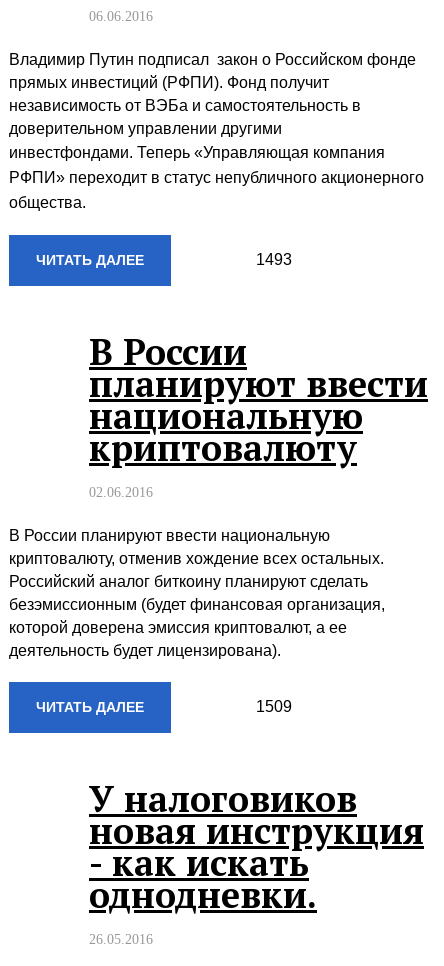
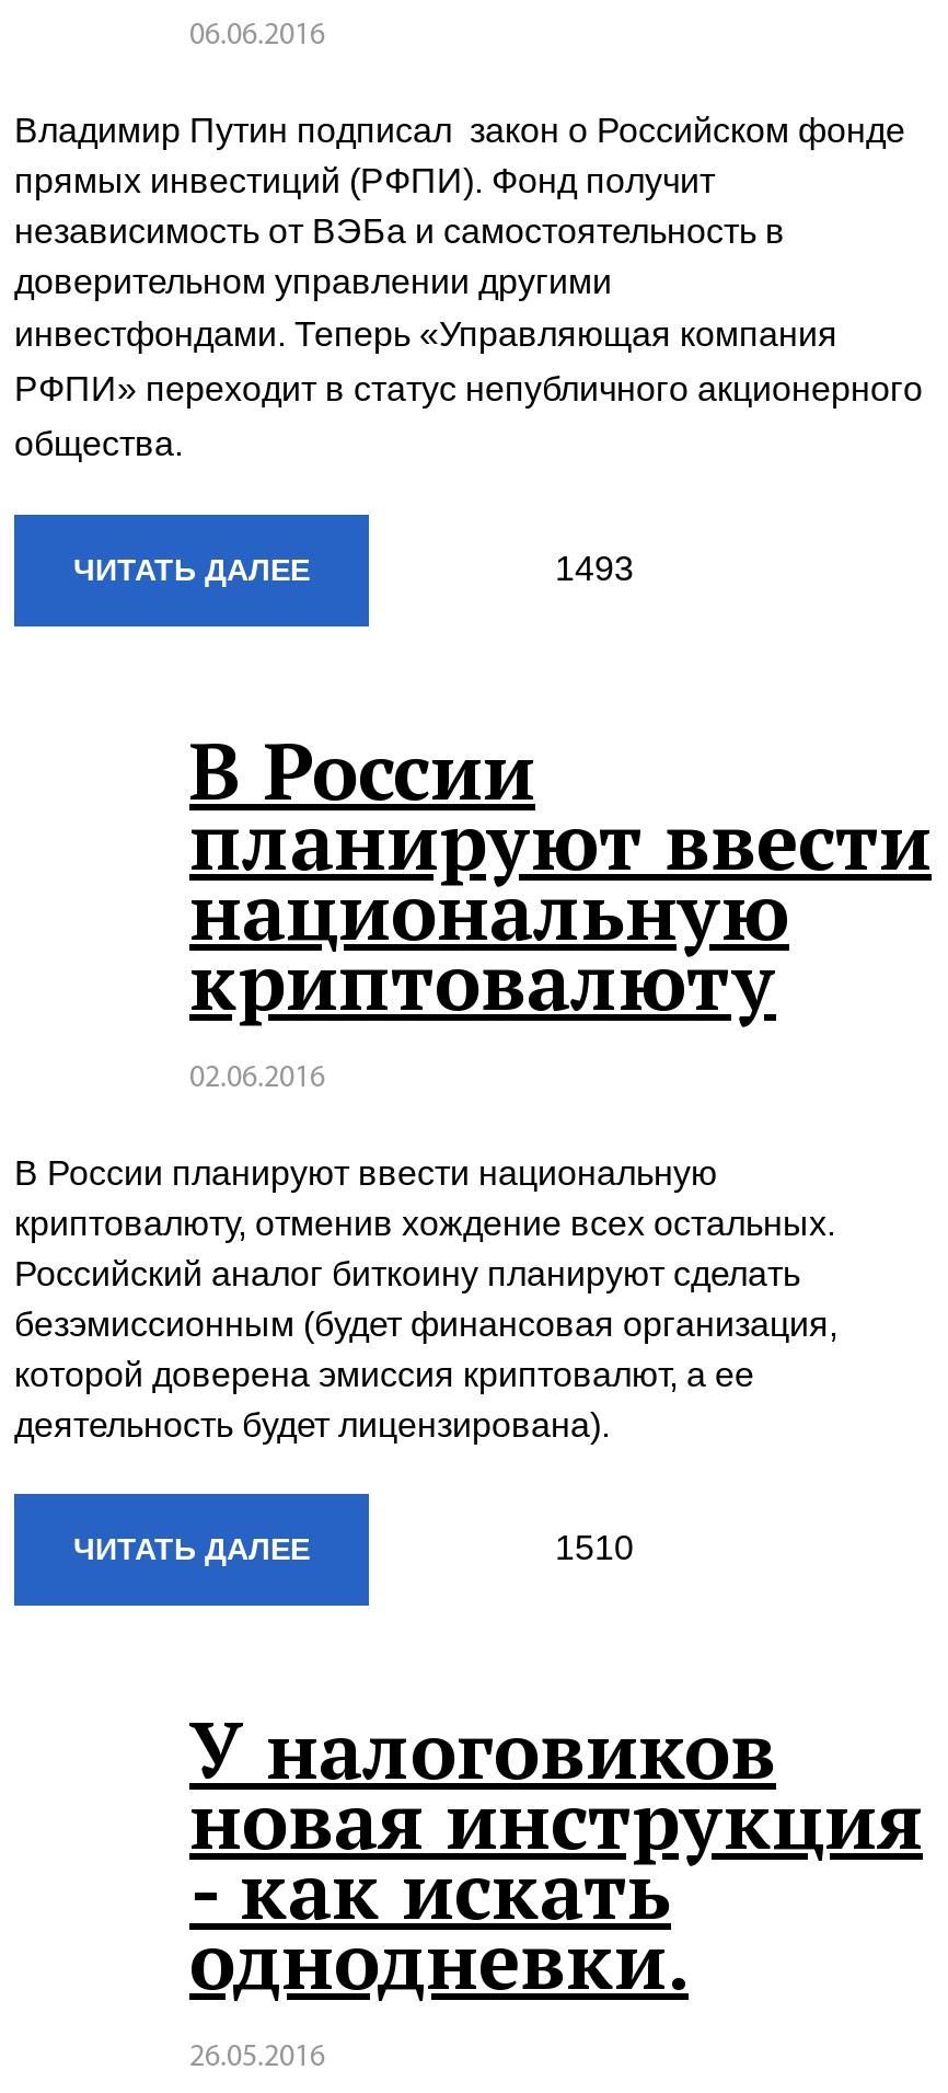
[256,698,292,715] 1509 -> [555,1529,634,1566] 1510

